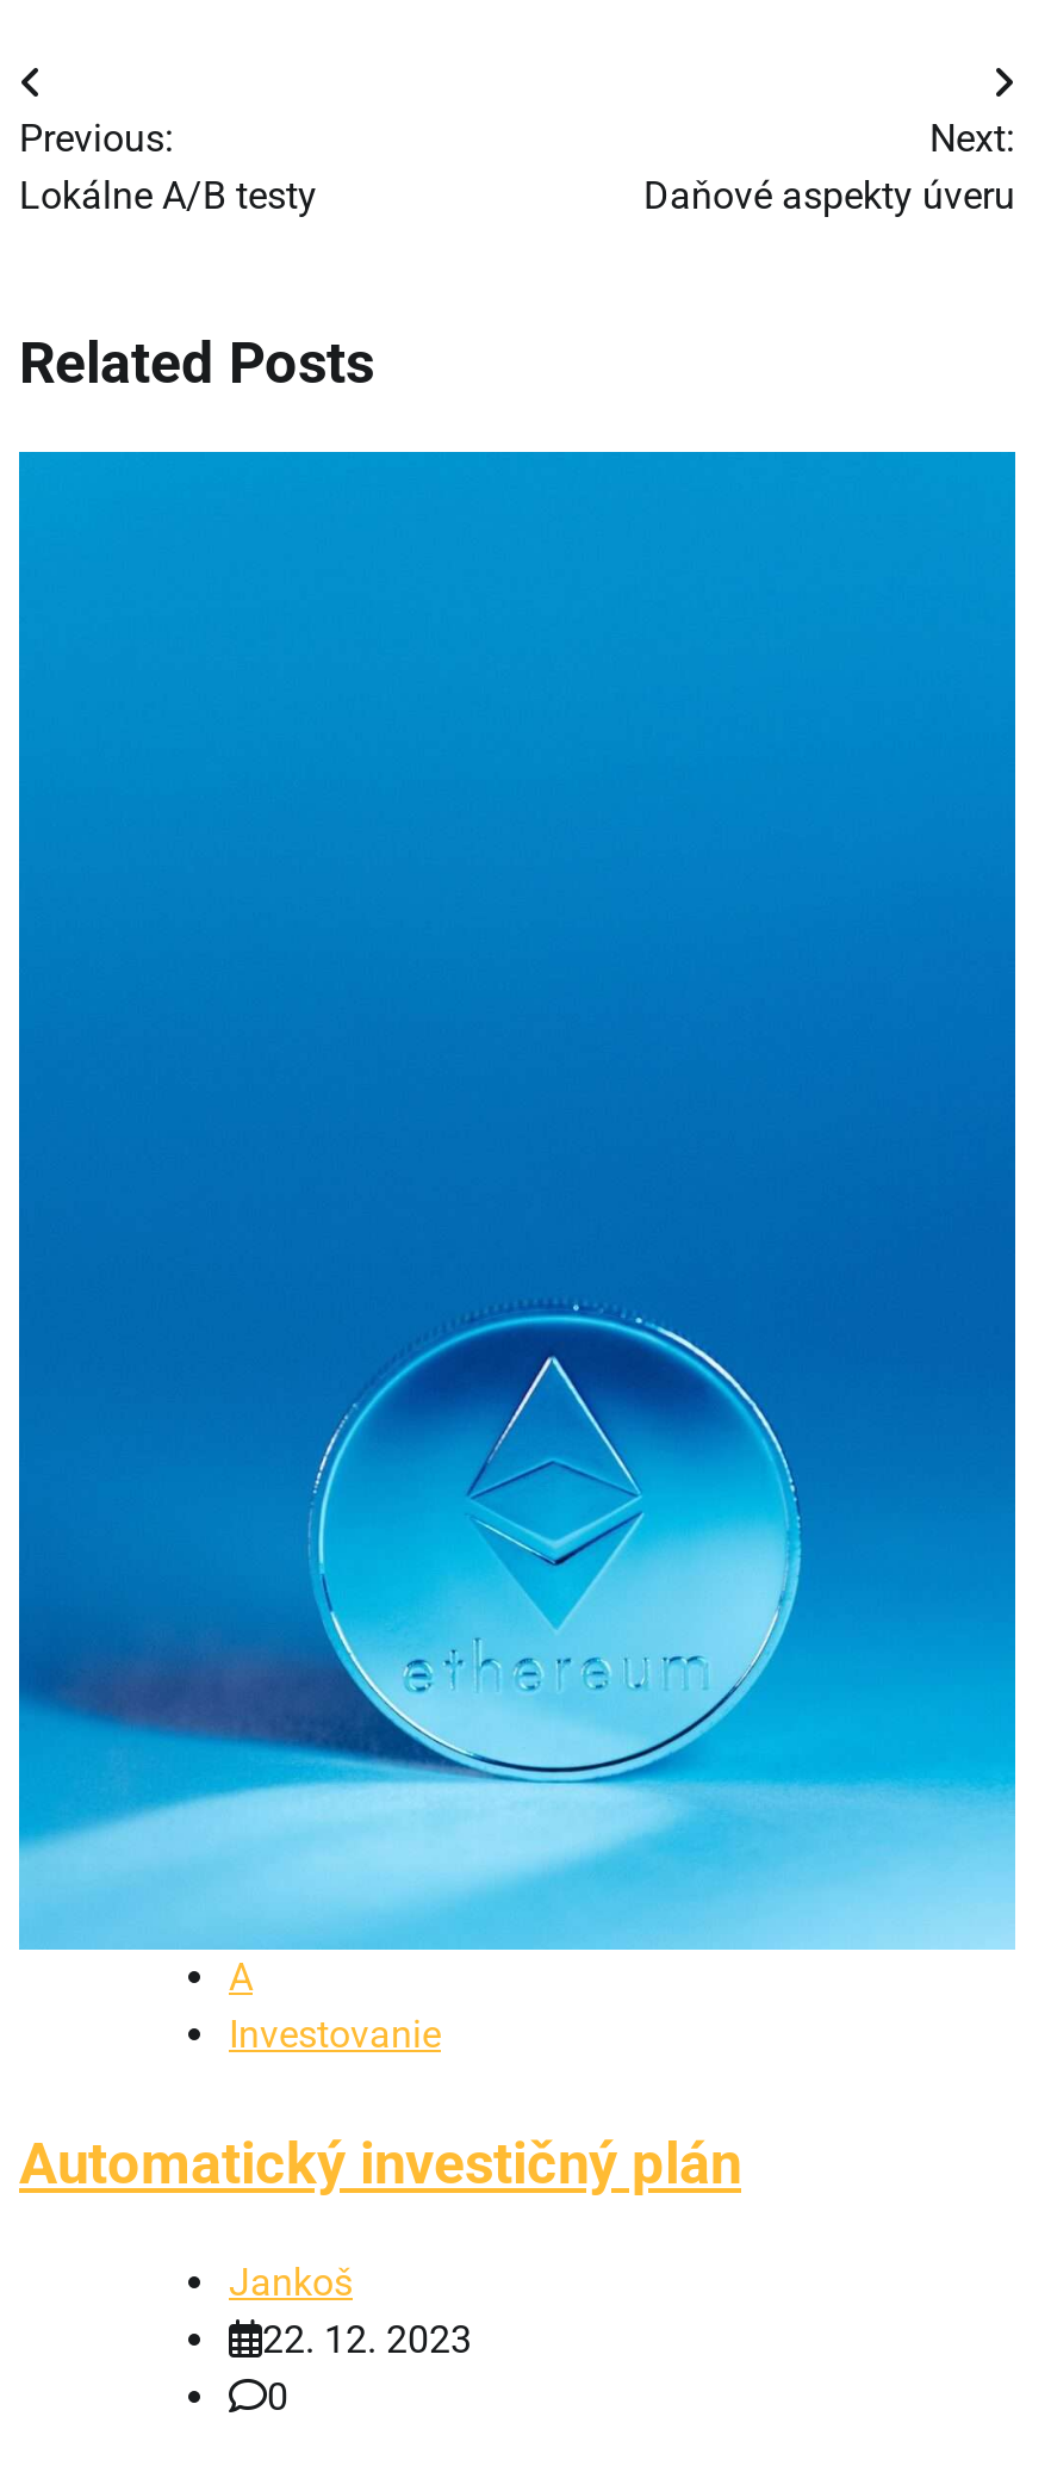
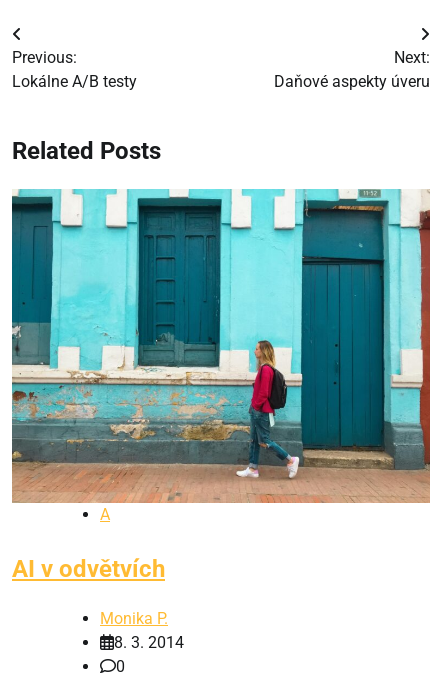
[17,450,1018,1952] [image] -> [11,189,431,504] [image]
[19,2012,741,2362] Investovanie | Automatický investičný plán | Jankoš | 22. 12. 2023 -> [12,555,184,652] AI v odvětvích | Monika P. | 8. 3. 2014

